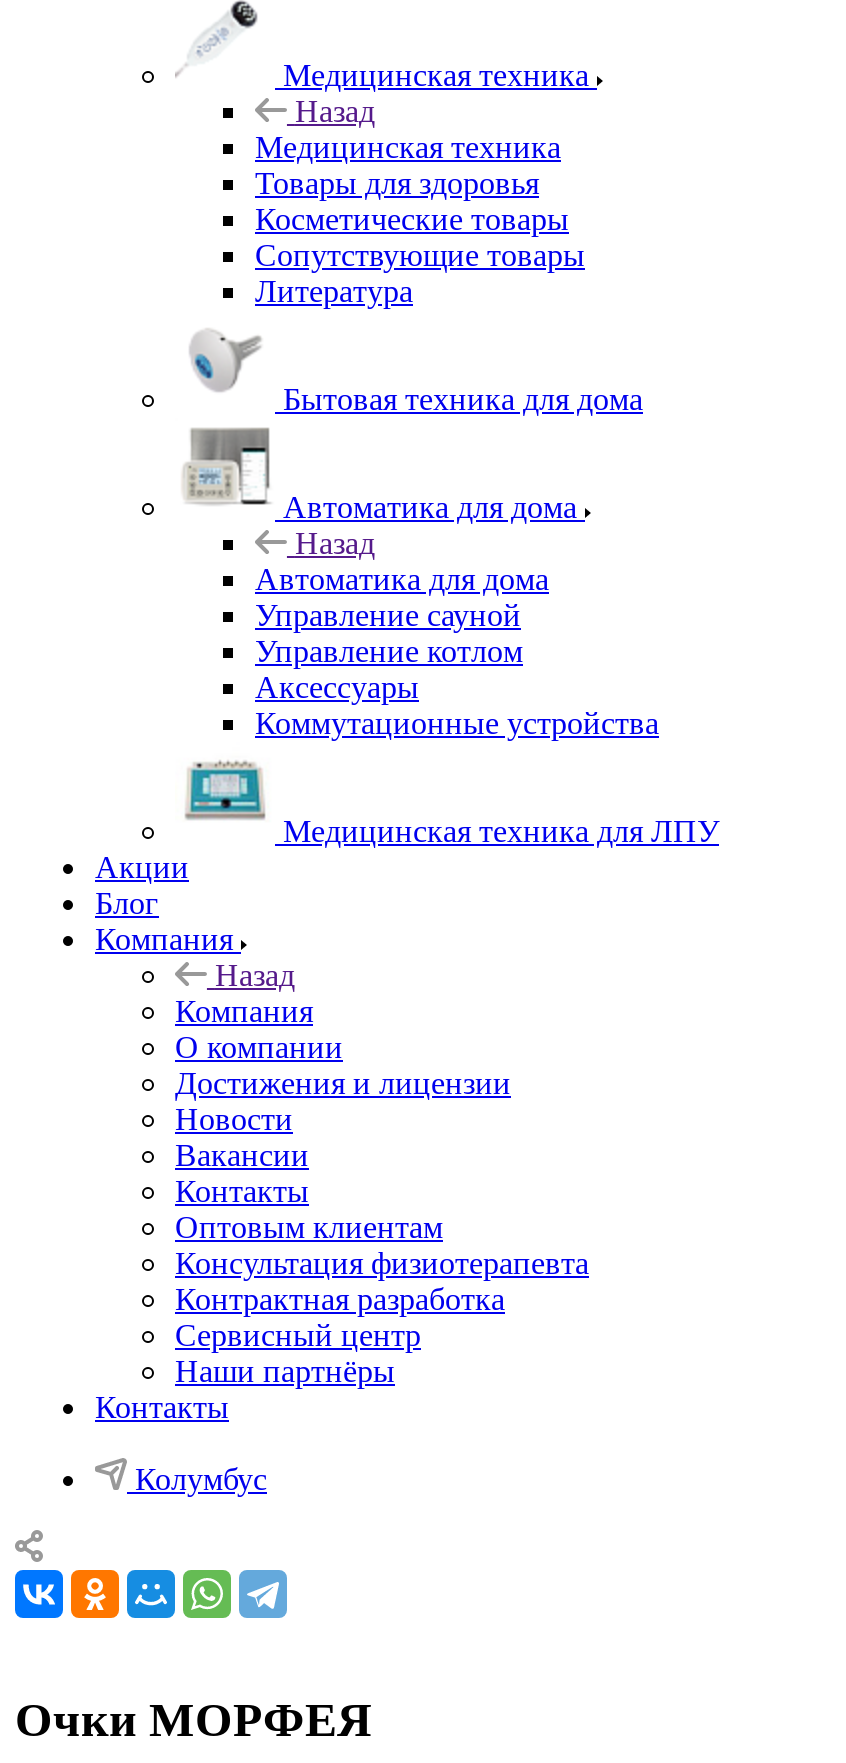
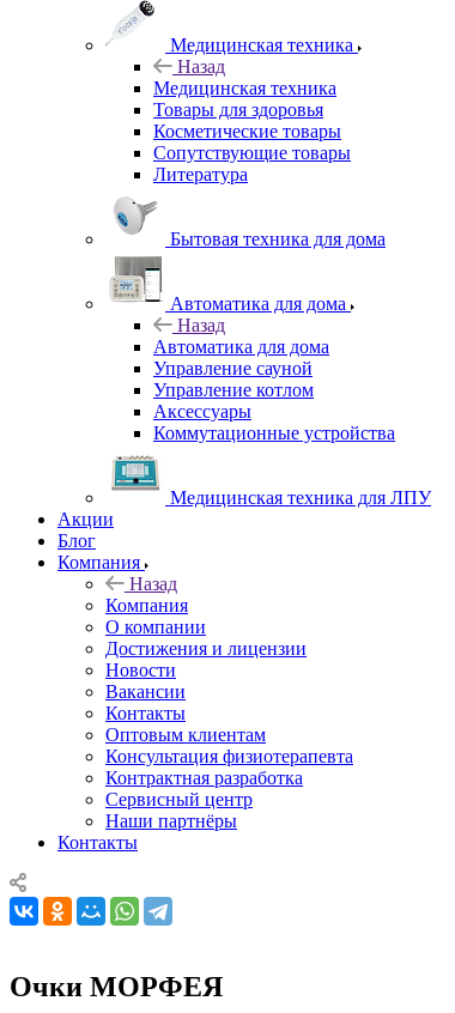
[135,1462,267,1496] Колумбус -> none

